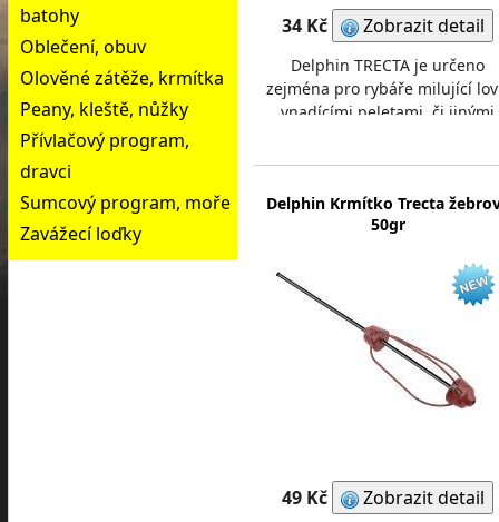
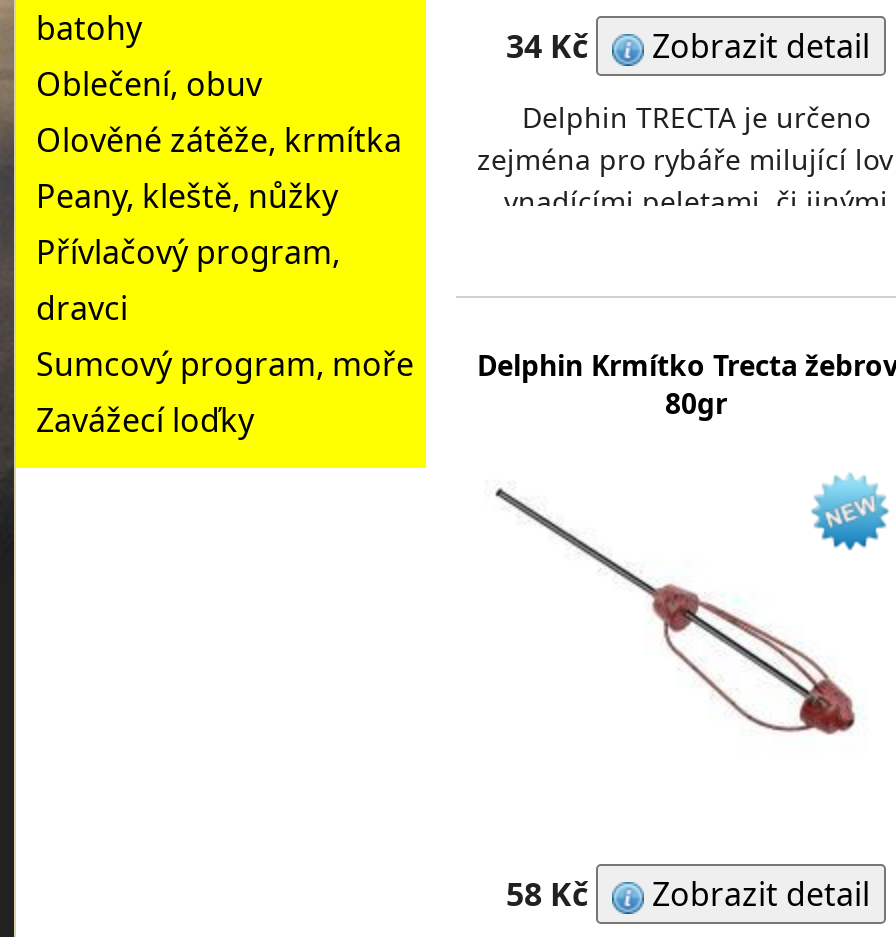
[370,214,405,235] 50gr -> [665,384,727,422] 80gr
[282,485,485,510] 49 Kč Zobrazit detail -> [506,872,870,916] 58 Kč Zobrazit detail

